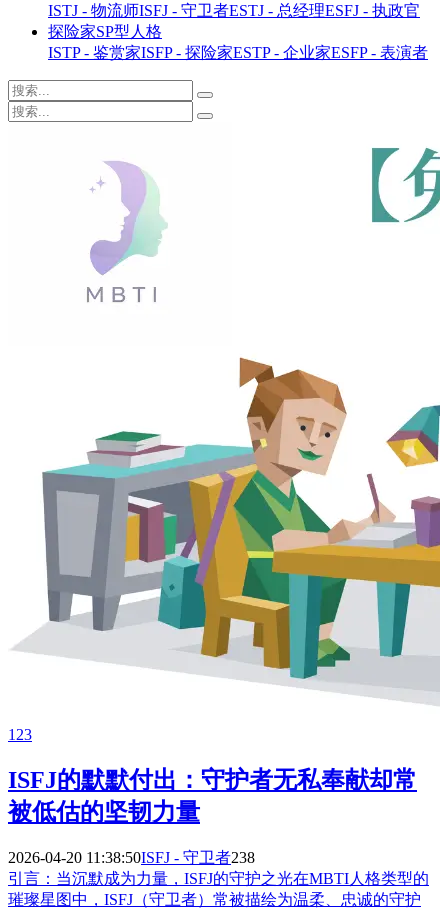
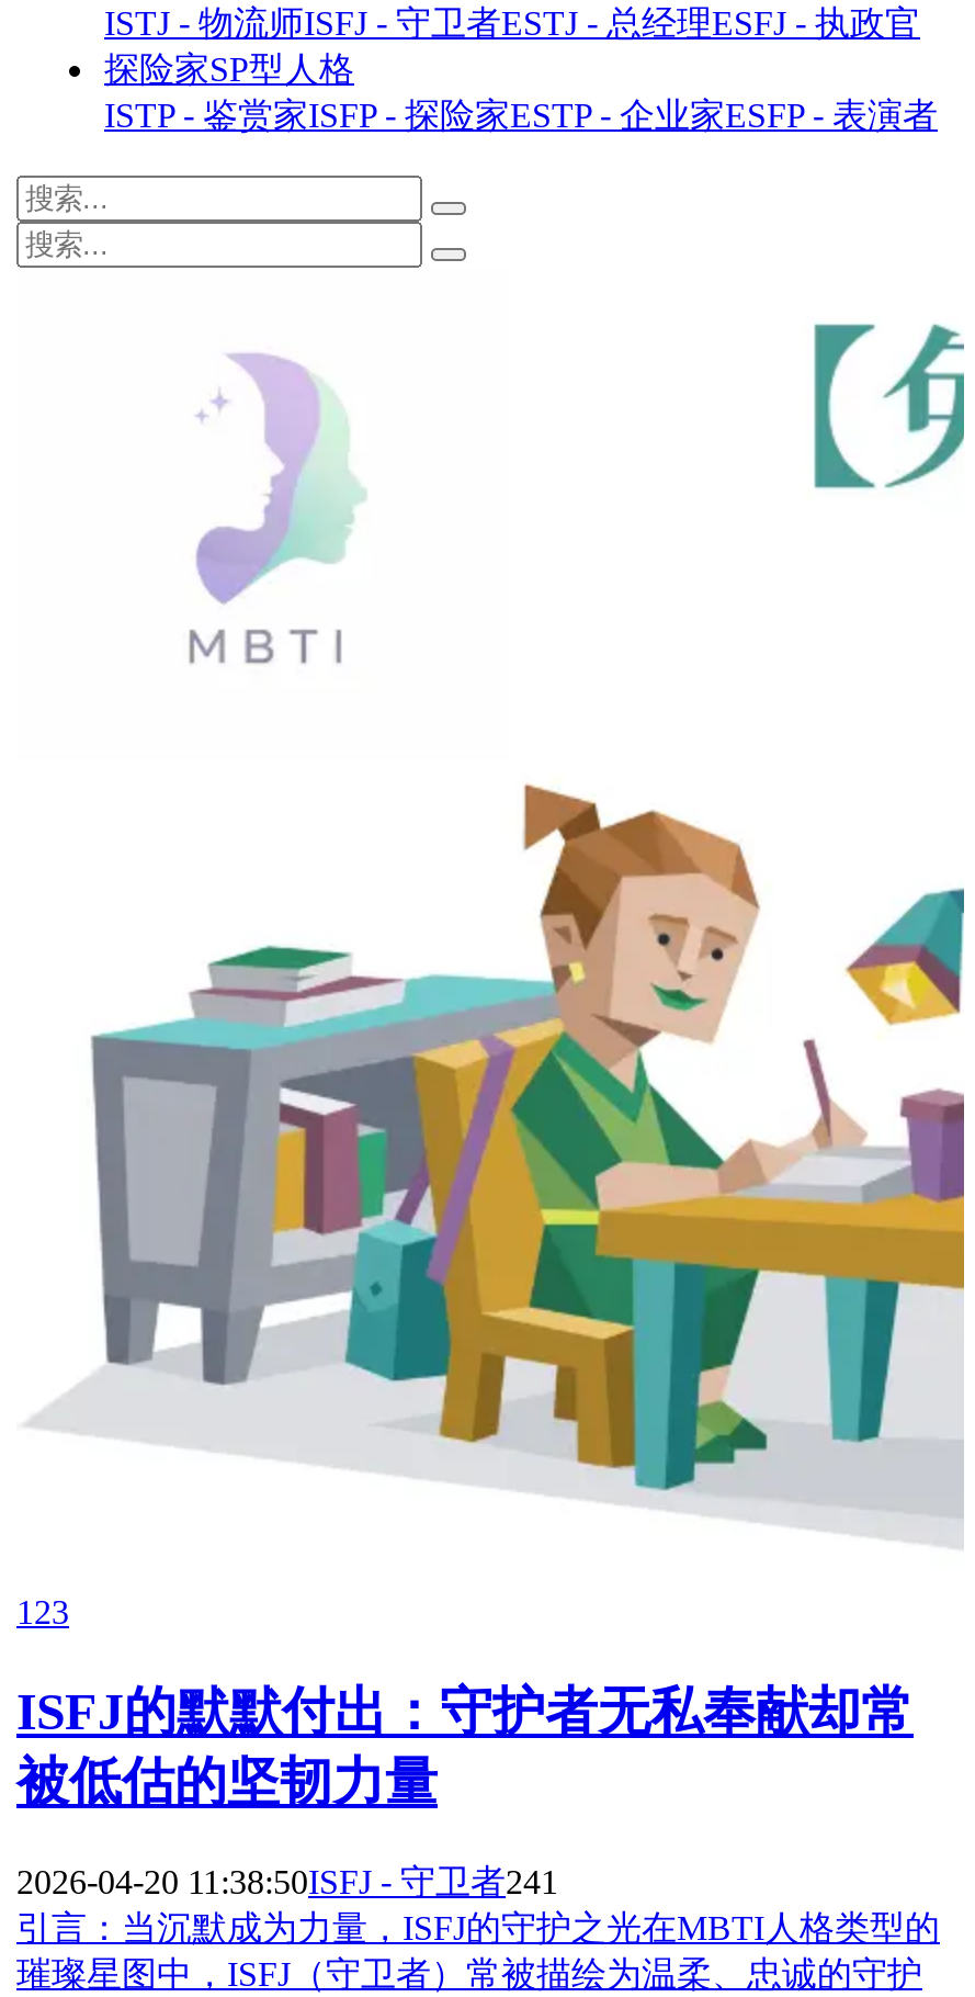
[8,849,255,866] 2026-04-20 11:38:50ISFJ - 守卫者238 -> [16,1863,558,1900] 2026-04-20 11:38:50ISFJ - 守卫者241

